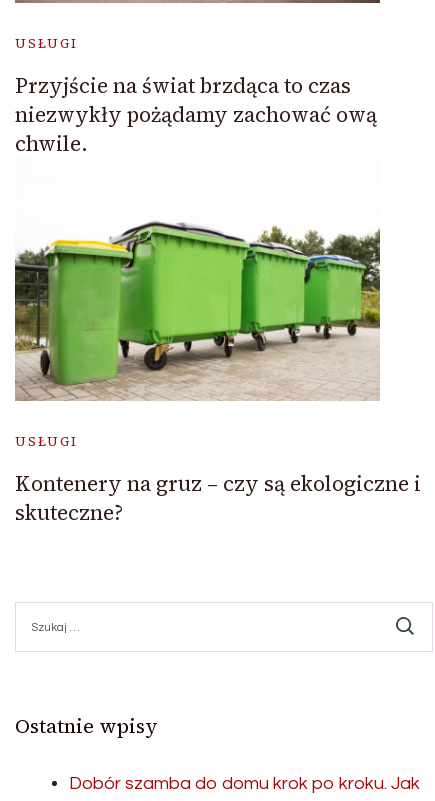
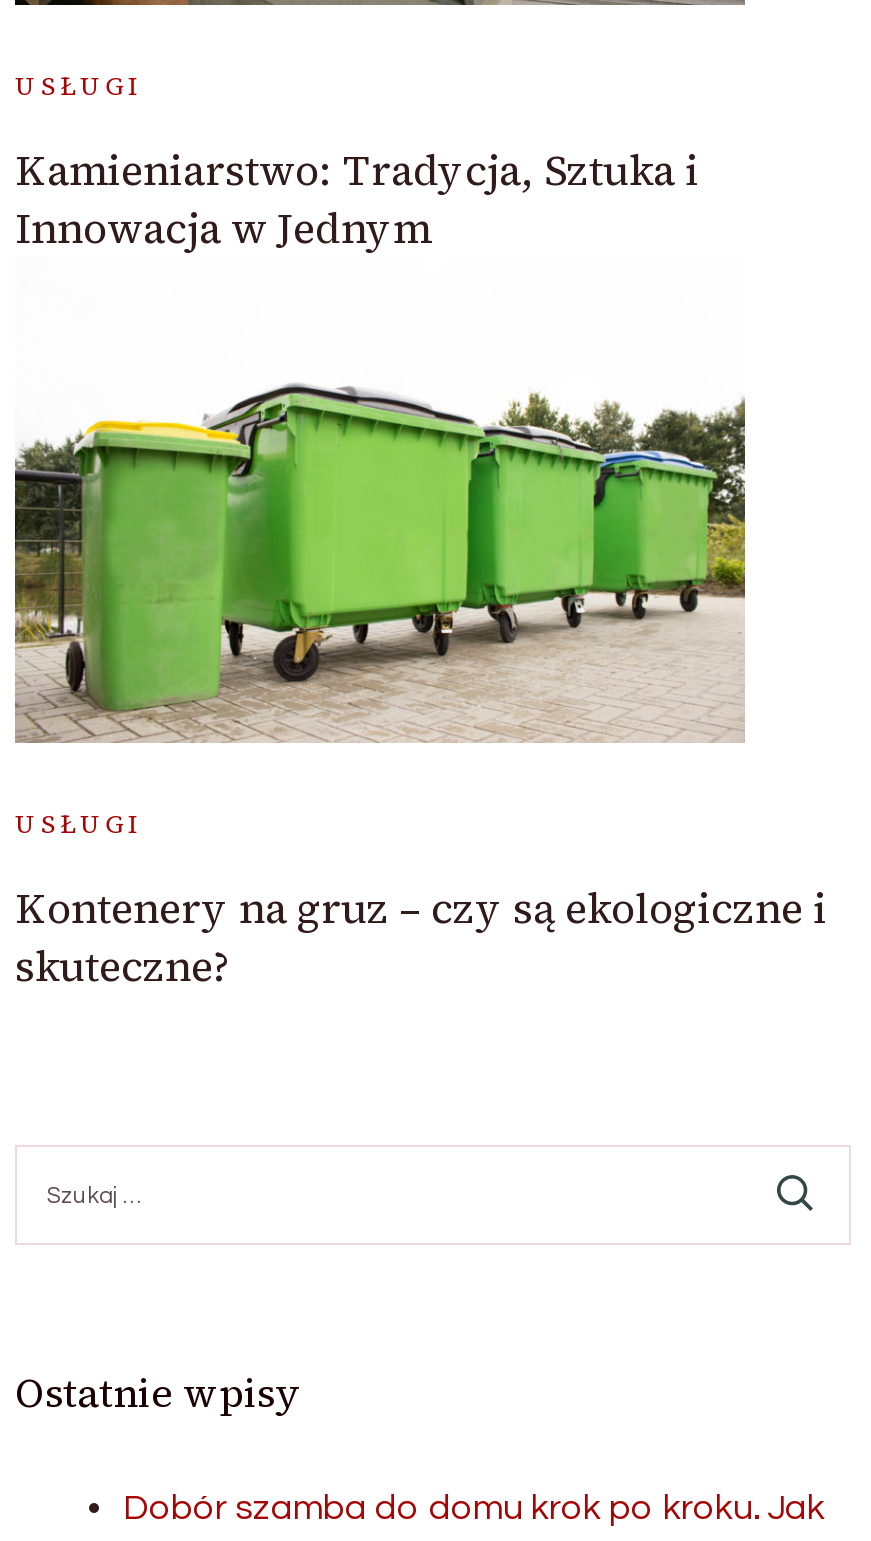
[15,71,377,158] Przyjście na świat brzdąca to czas | niezwykły pożądamy zachować ową | chwile. -> [15,141,699,257] Kamieniarstwo: Tradycja, Sztuka i | Innowacja w Jednym

